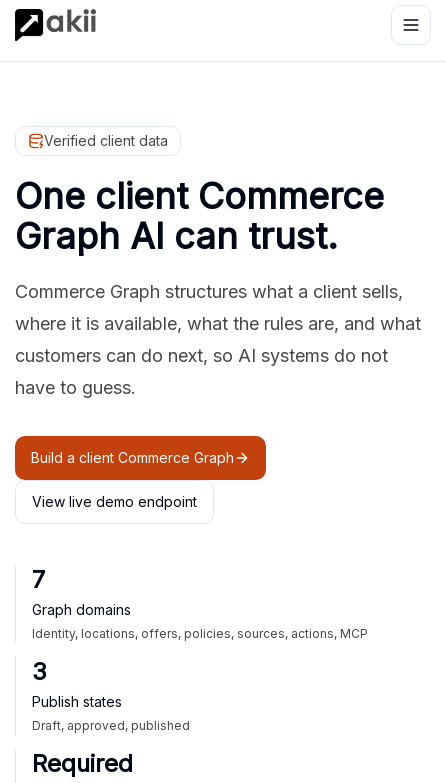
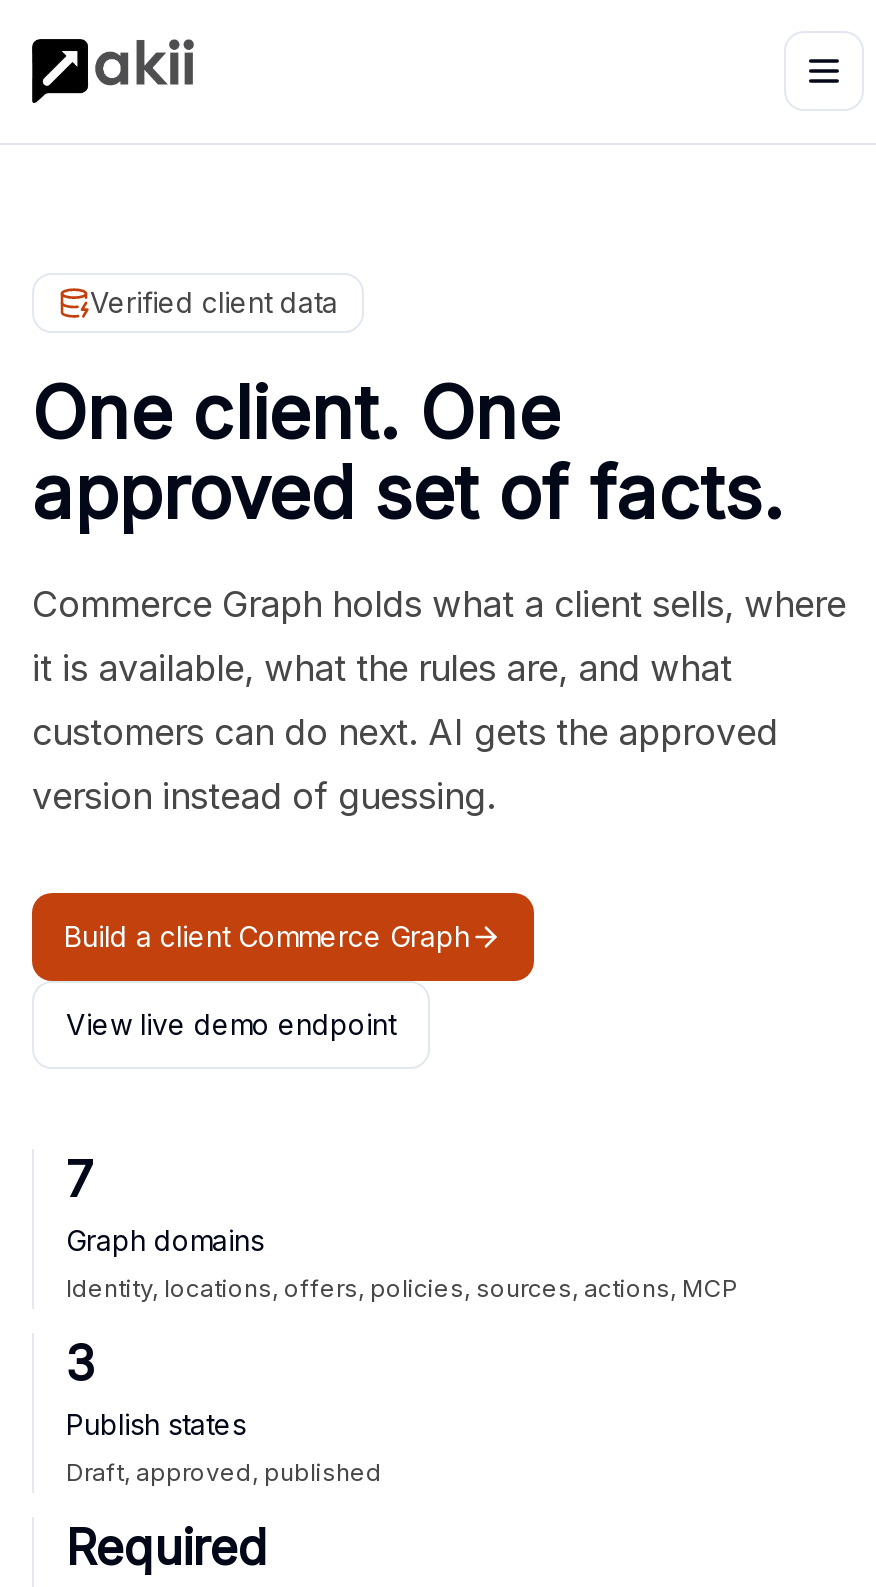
[15,174,384,258] One client Commerce | Graph AI can trust. -> [32,369,784,537] One client. One | approved set of facts.
[15,281,403,302] Commerce Graph structures what a client sells, -> [32,583,846,625] Commerce Graph holds what a client sells, where
[15,313,421,334] where it is available, what the rules are, and what -> [32,647,732,689] it is available, what the rules are, and what
[15,345,388,366] customers can do next, so AI systems do not -> [32,711,778,753] customers can do next. AI gets the approved
[15,377,136,398] have to guess. -> [32,775,496,817] version instead of guessing.

